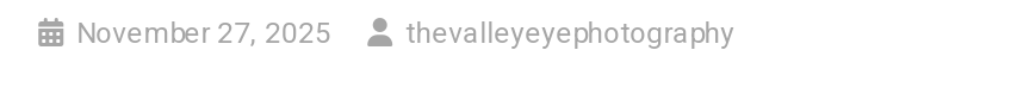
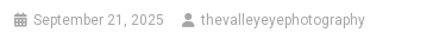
[77,17,332,51] November 27, 2025 -> [33,12,164,28] September 21, 2025

